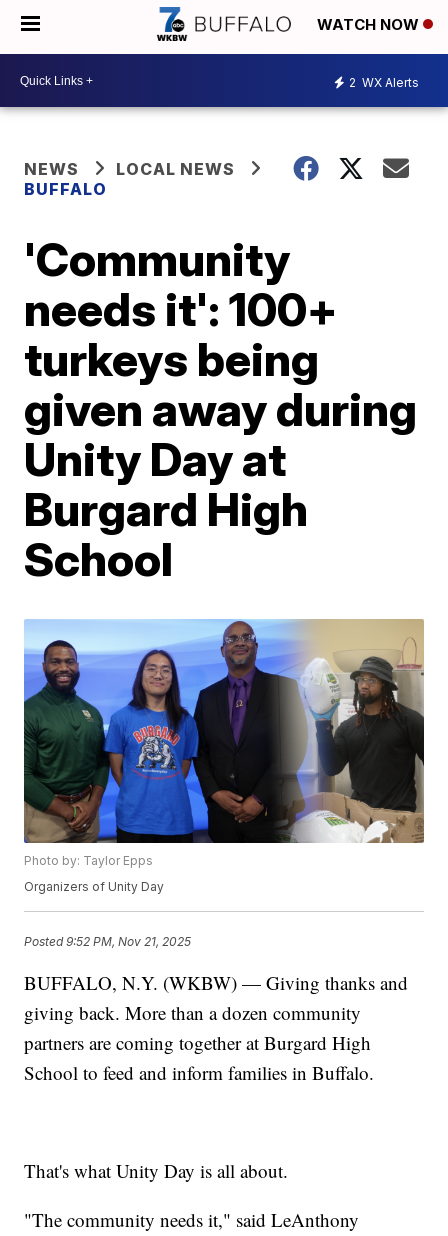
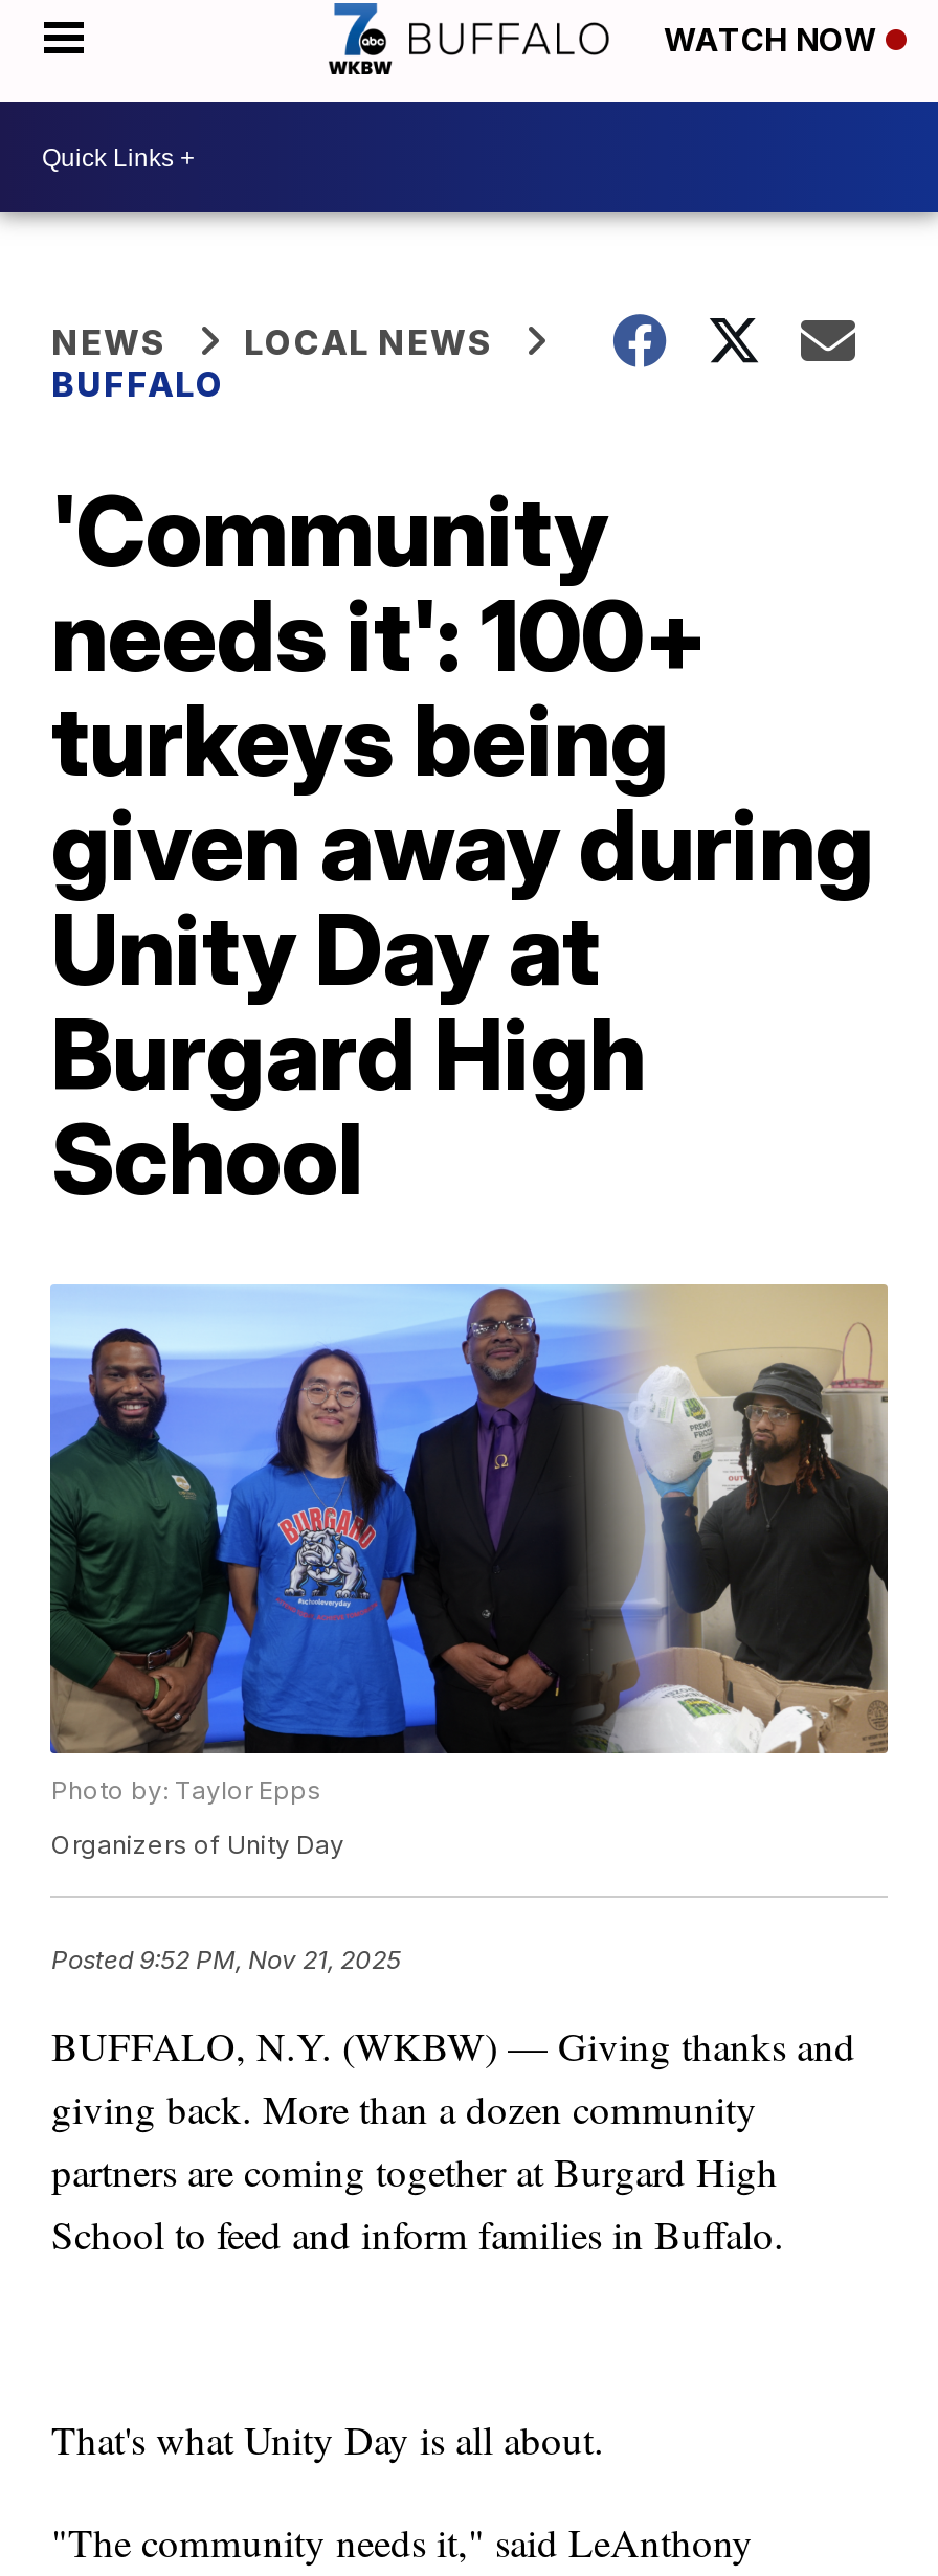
[349,74,419,89] 2 WX Alerts -> none

